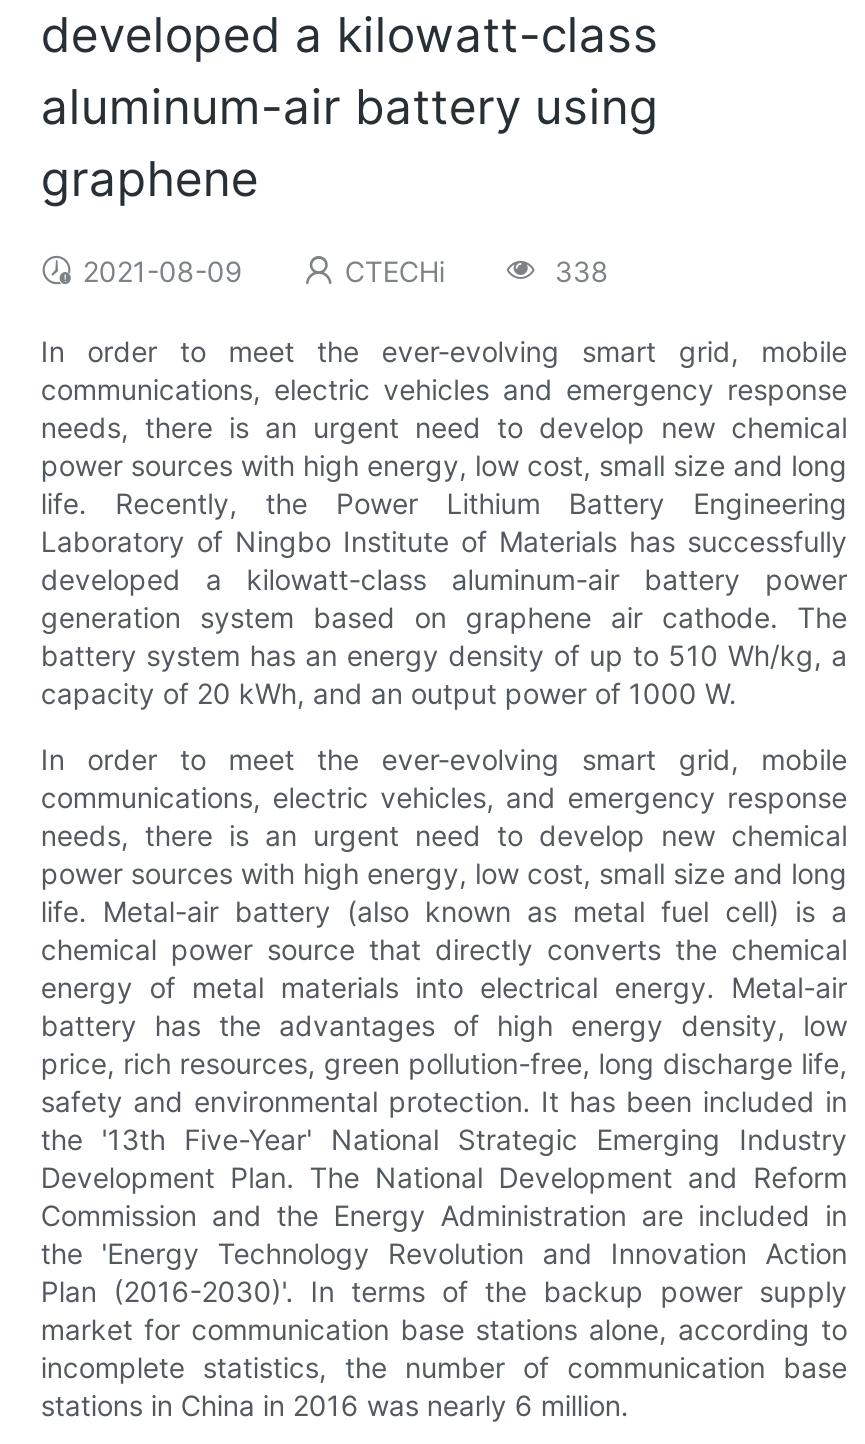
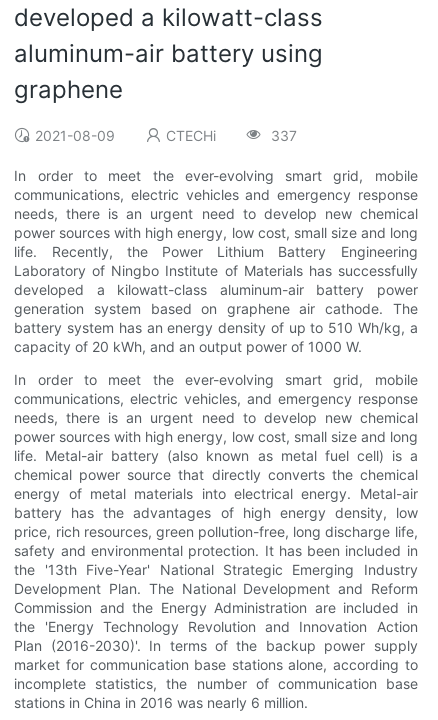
[555,255,609,289] 338 -> [271,127,297,144] 337

